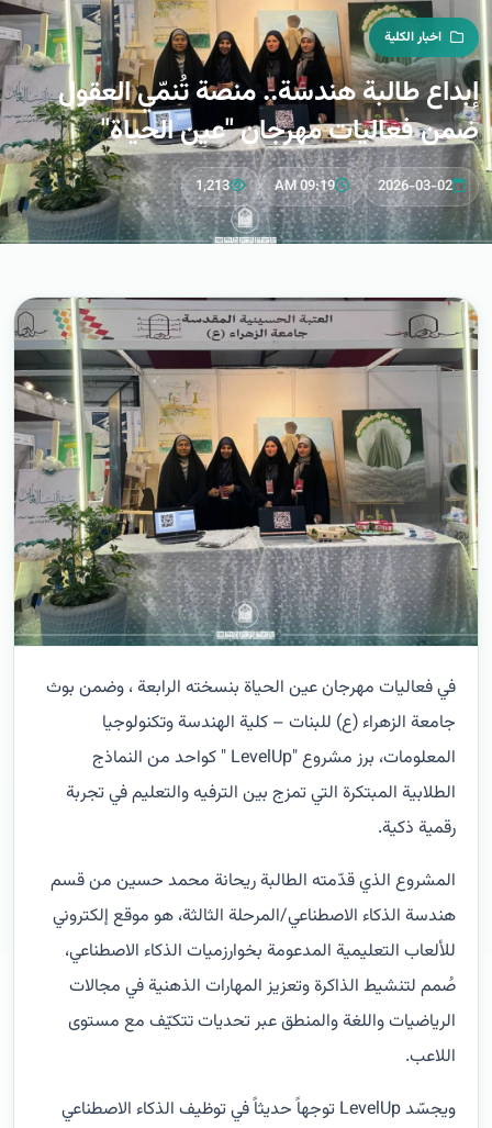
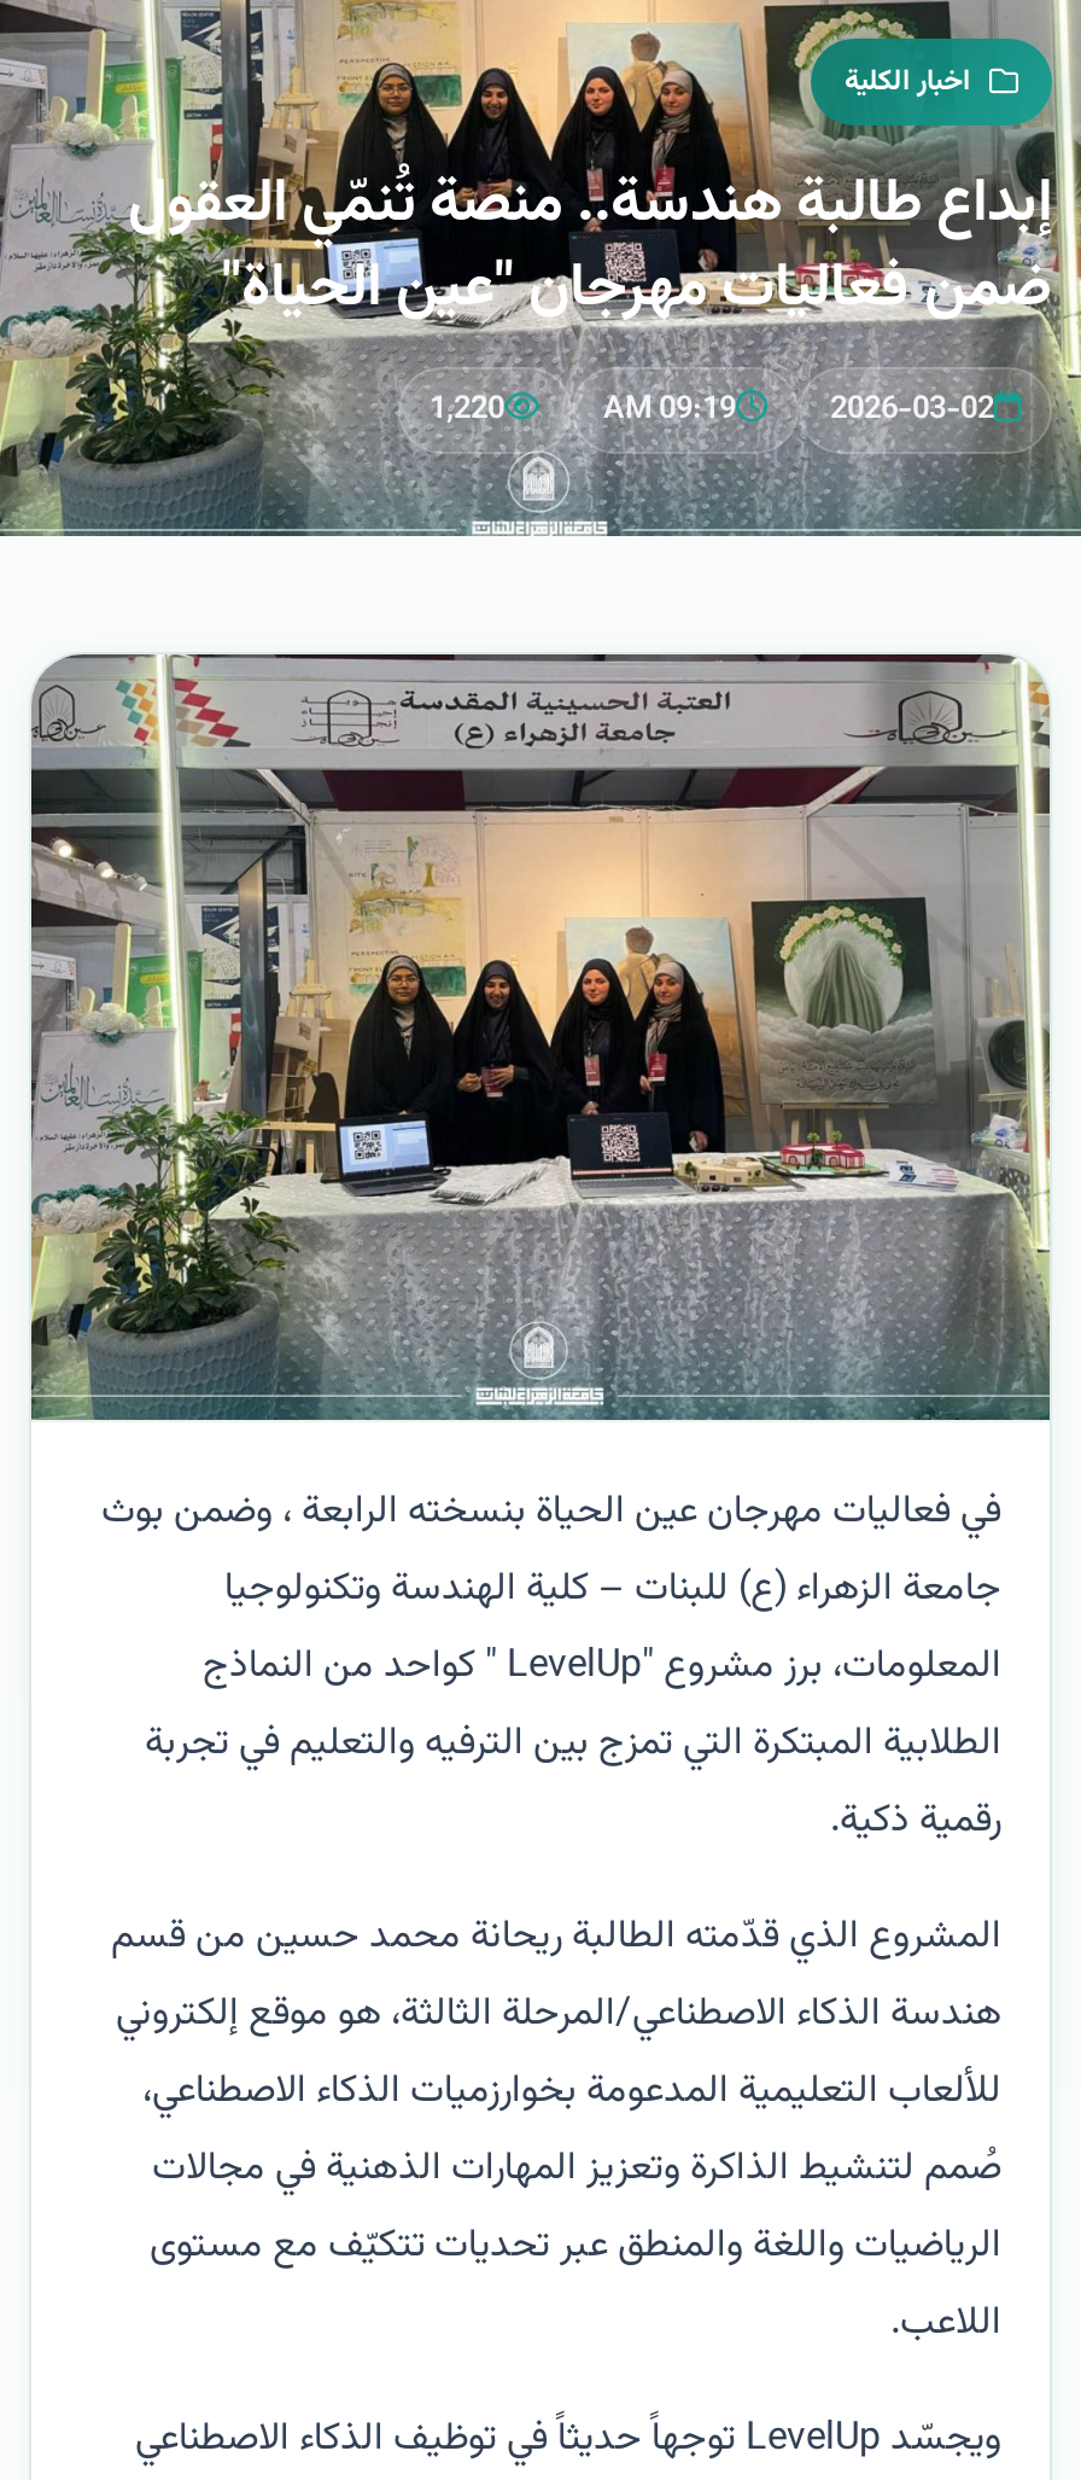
[195,176,230,198] 1,213 -> [430,386,504,435] 1,220

